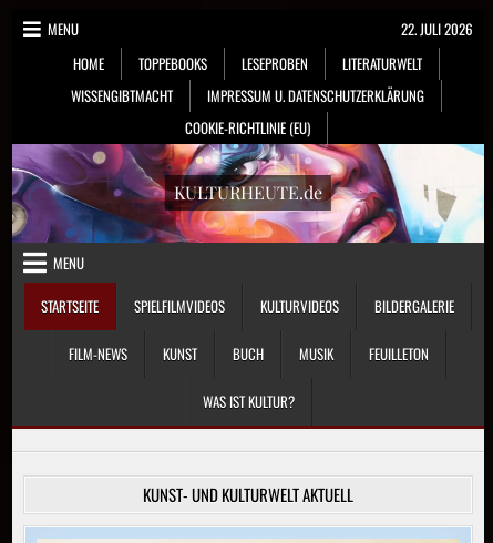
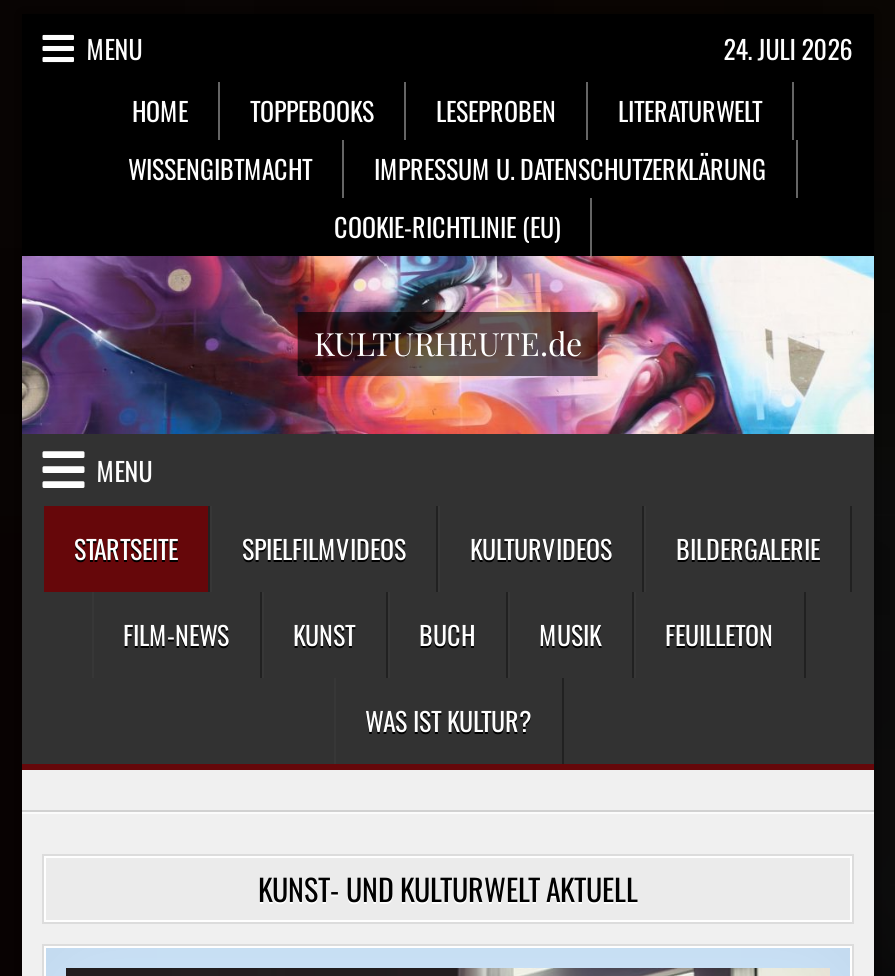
[401,18,473,40] 22. JULI 2026 -> [724,28,854,68] 24. JULI 2026

